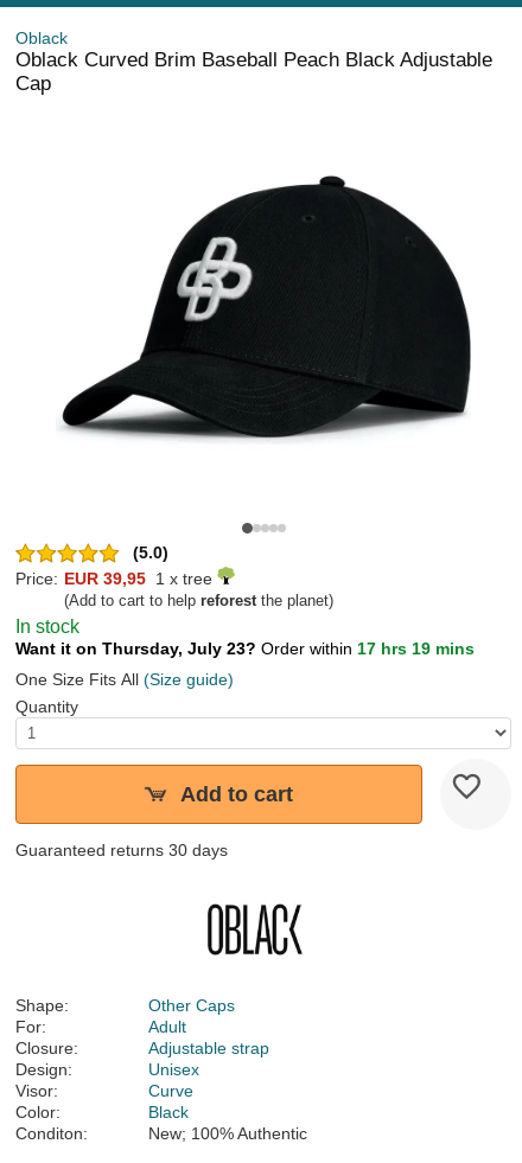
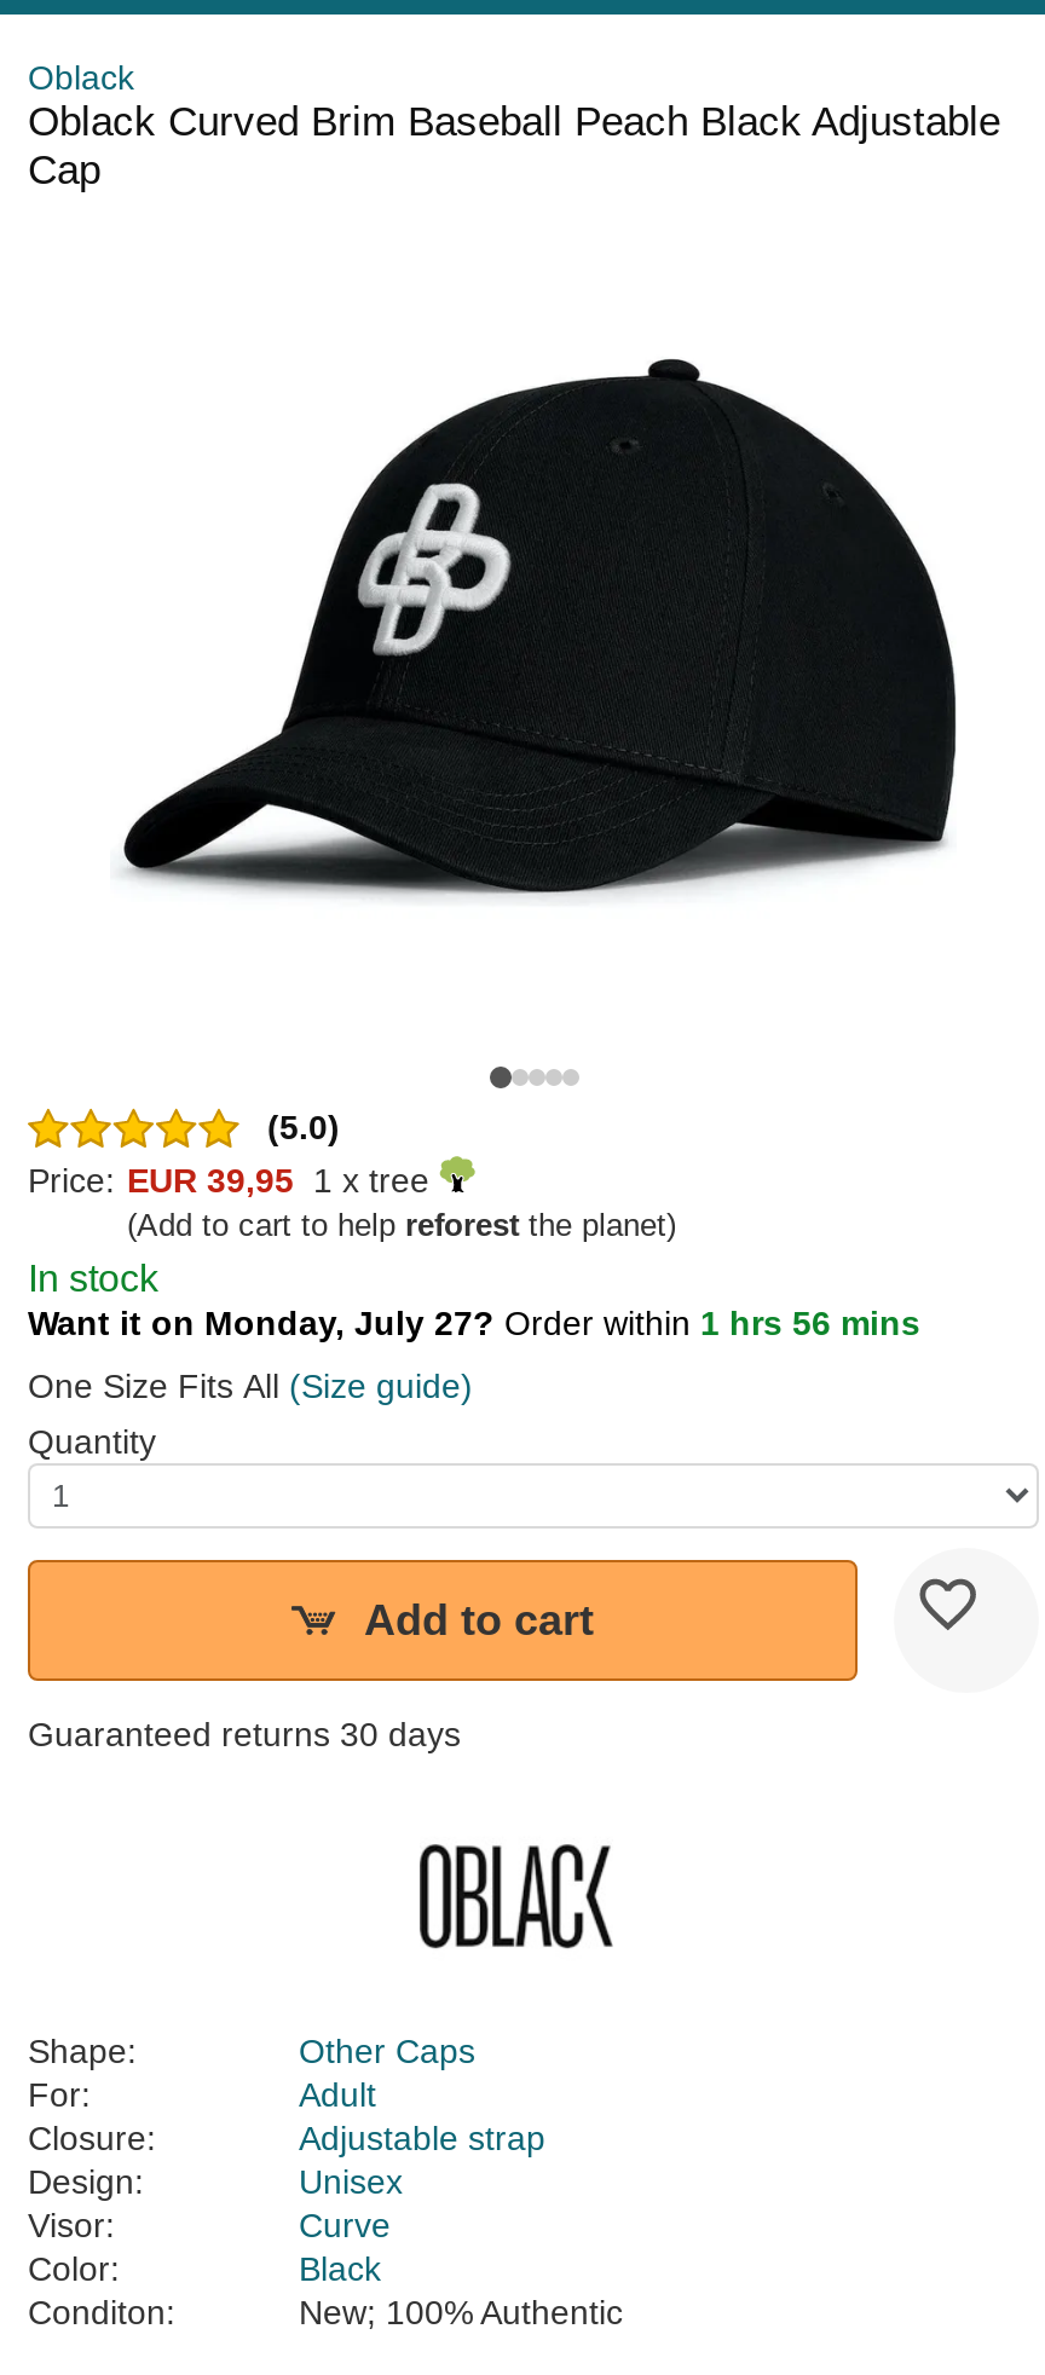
[15,639,475,658] Want it on Thursday, July 23? Order within 17 hrs 19 mins -> [28,1305,920,1343] Want it on Monday, July 27? Order within 1 hrs 56 mins

